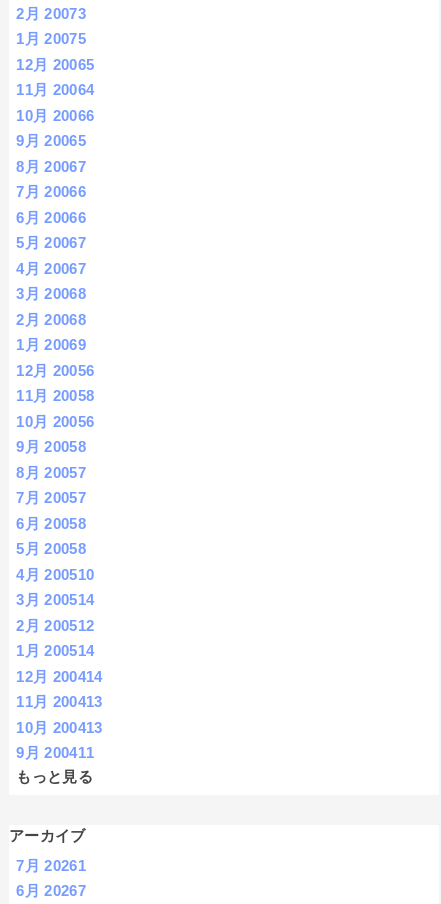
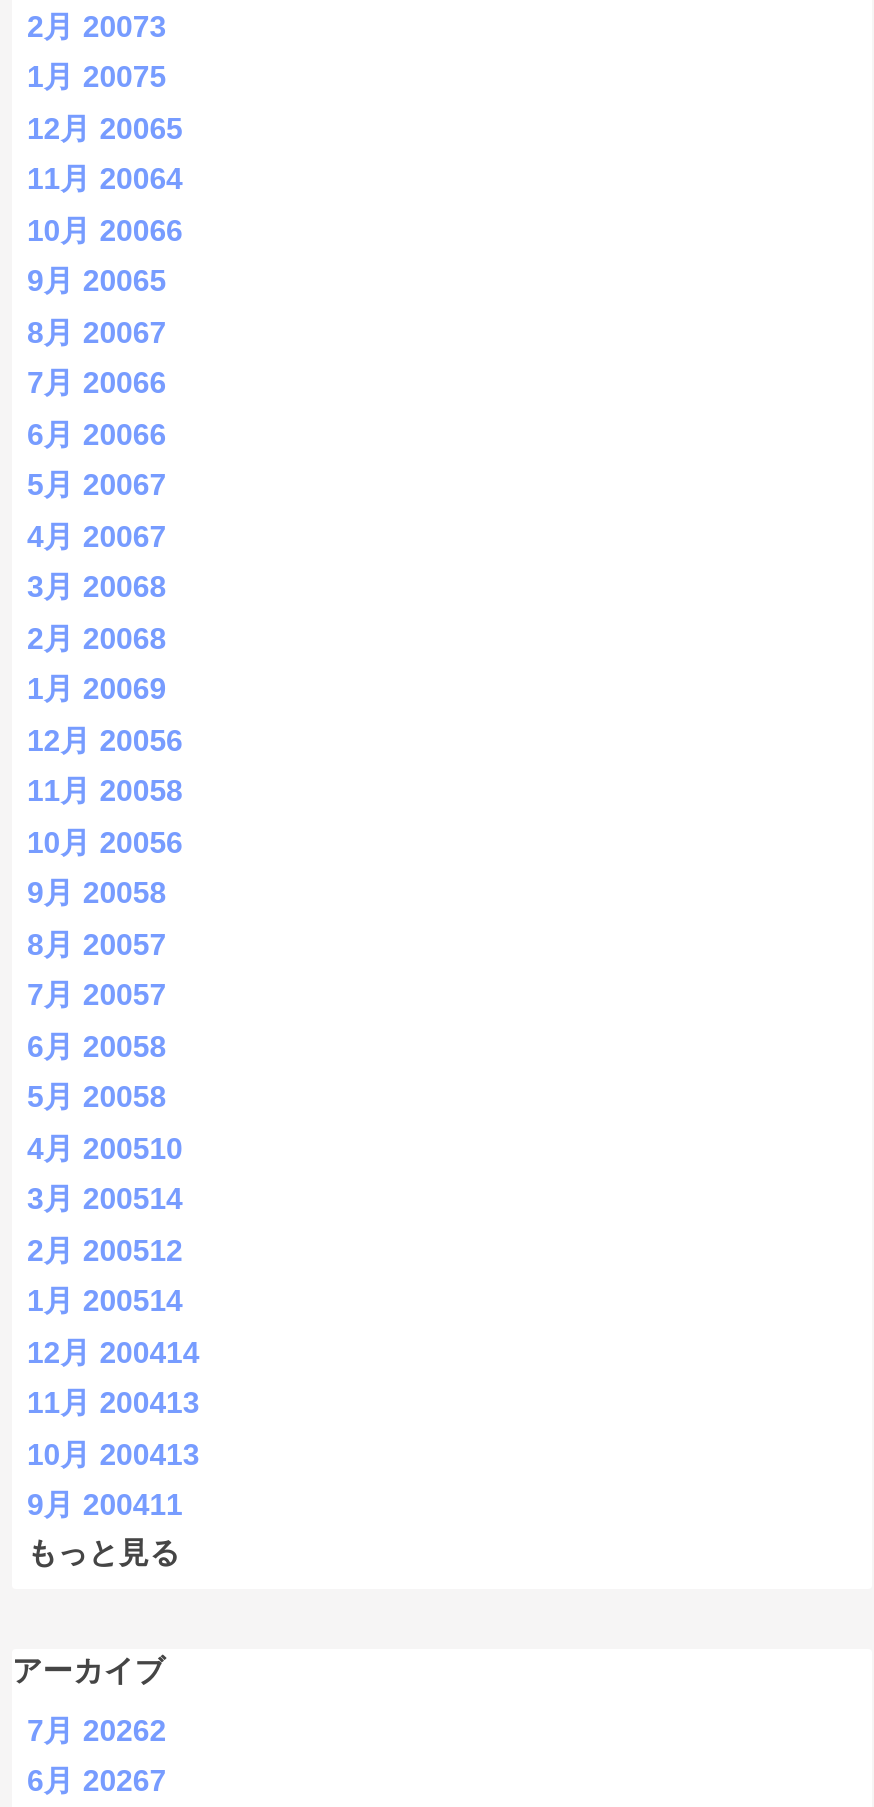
[16,857,86,874] 7月 20261 -> [27,1713,166,1747] 7月 20262

